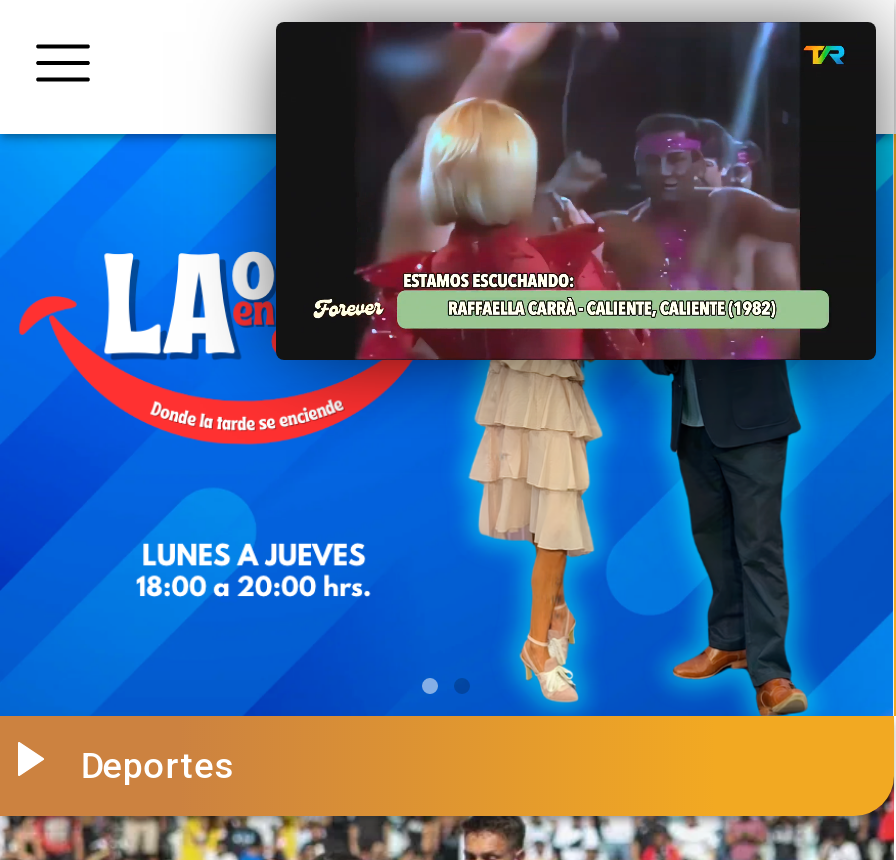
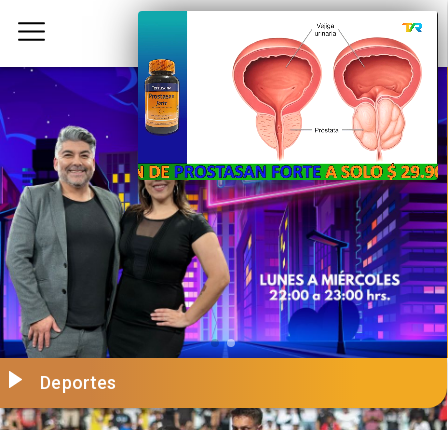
[6,20,890,718] [image] -> [3,10,445,359] [image]

